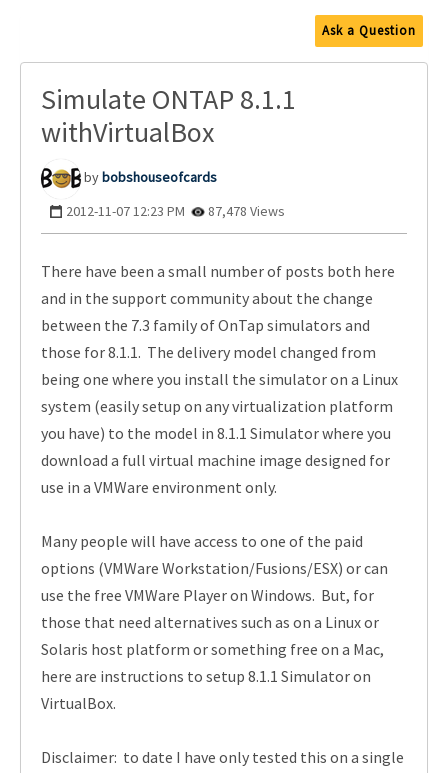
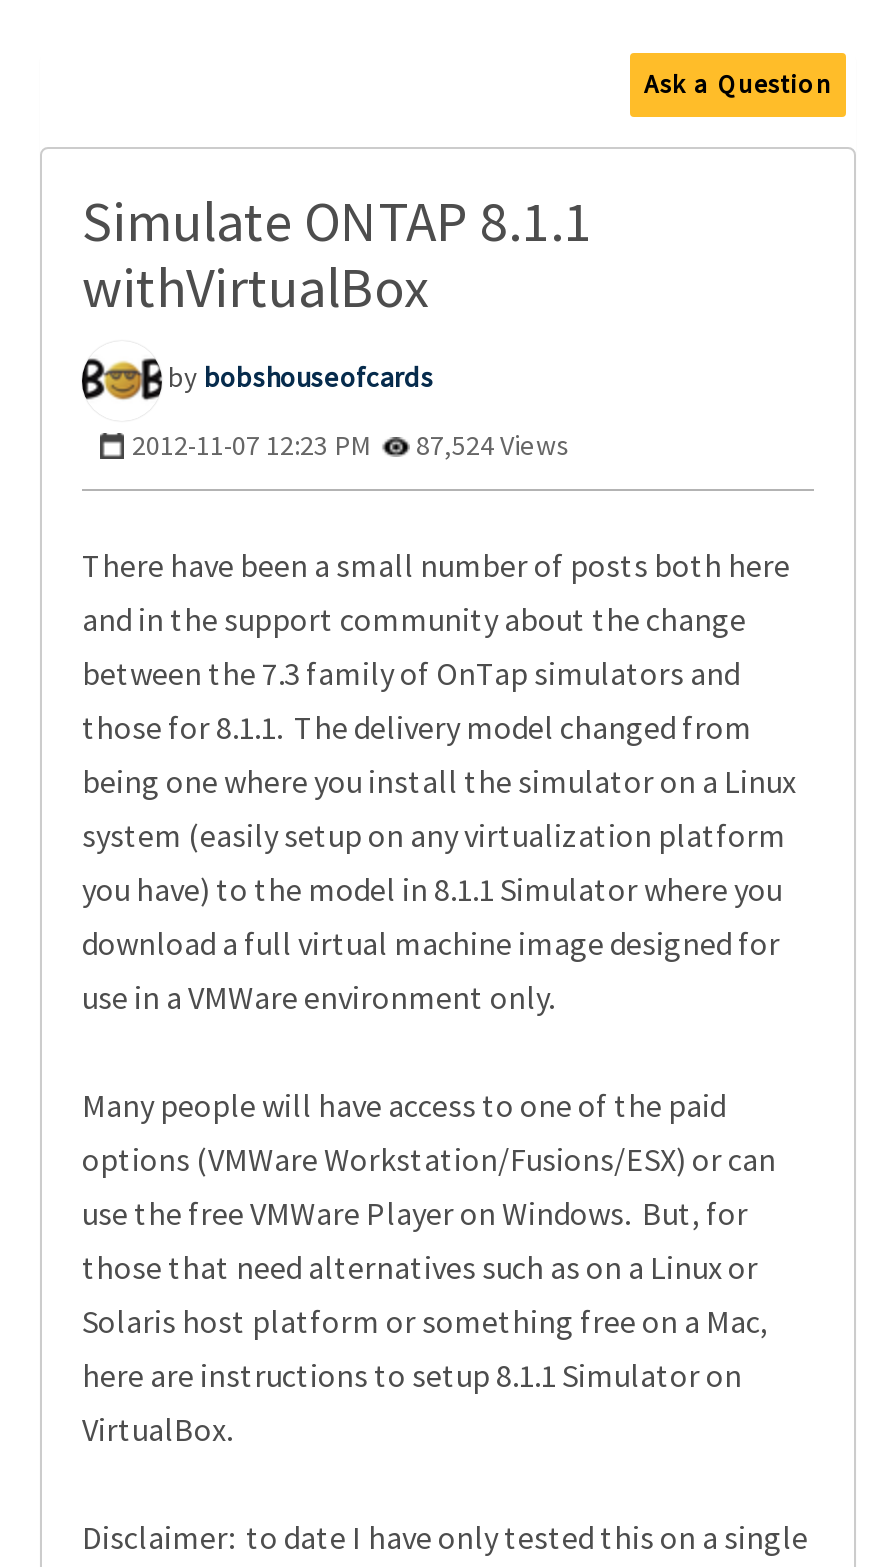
[66,202,285,220] 2012-11-07 12:23 PM 87,478 Views -> [132,427,570,463] 2012-11-07 12:23 PM 87,524 Views

